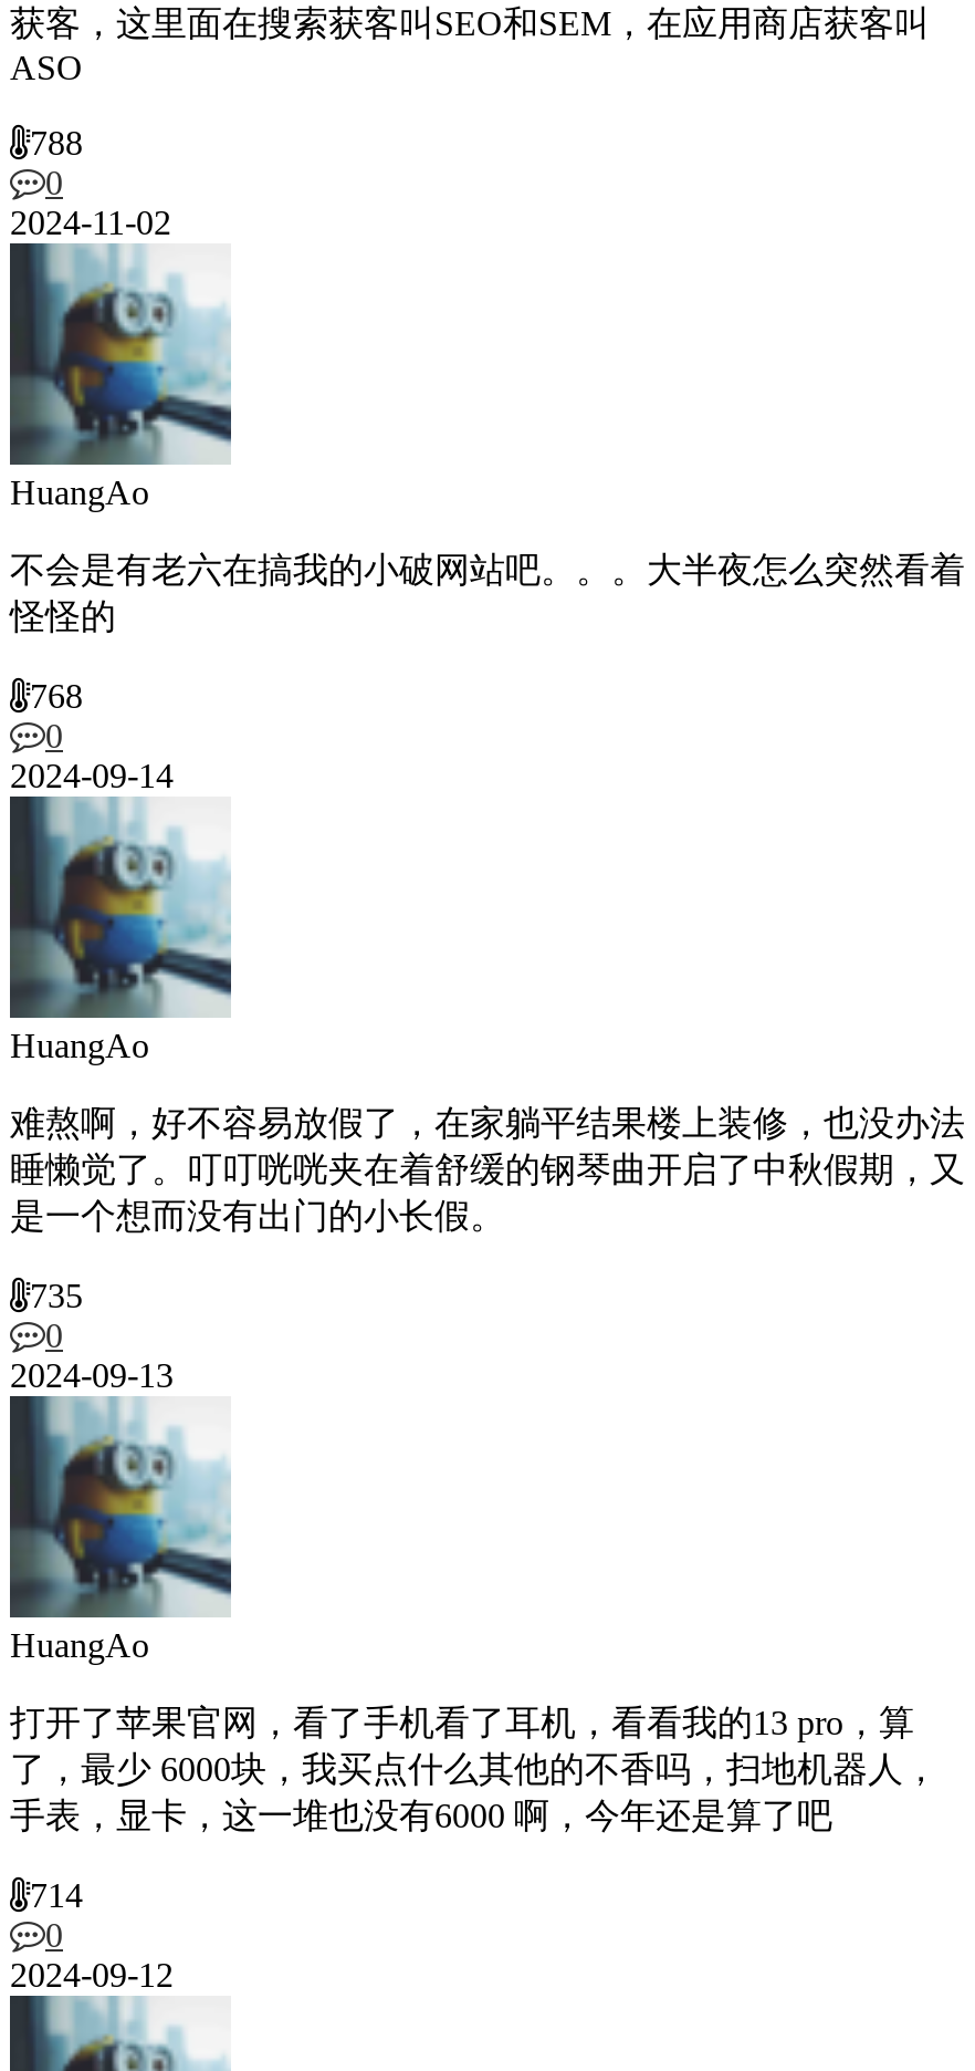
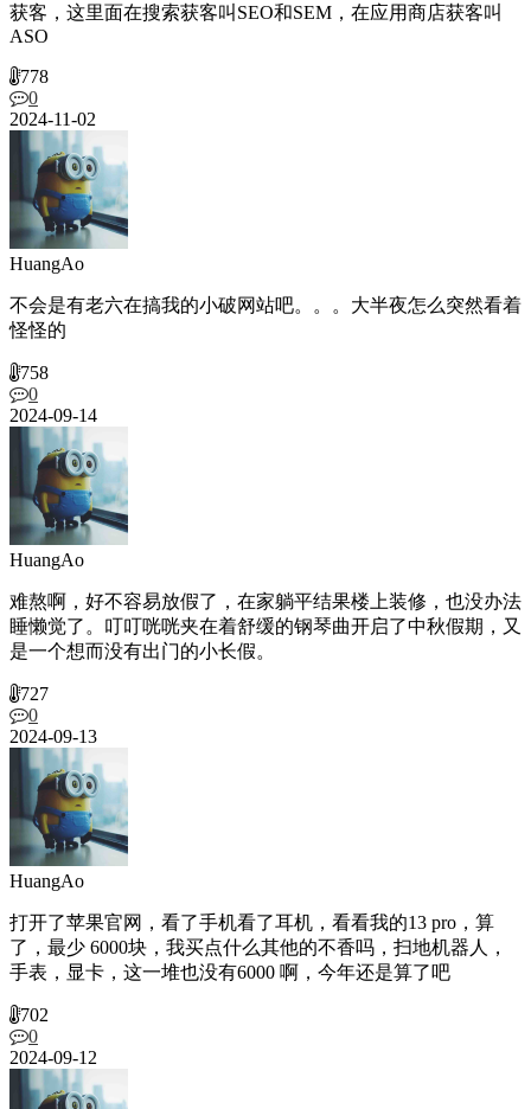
[30,125,83,162] 788 -> [20,67,49,87] 778
[30,678,83,716] 768 -> [20,363,49,383] 758
[30,1278,83,1315] 735 -> [20,684,49,704] 727
[30,1877,83,1915] 714 -> [20,1005,49,1025] 702

